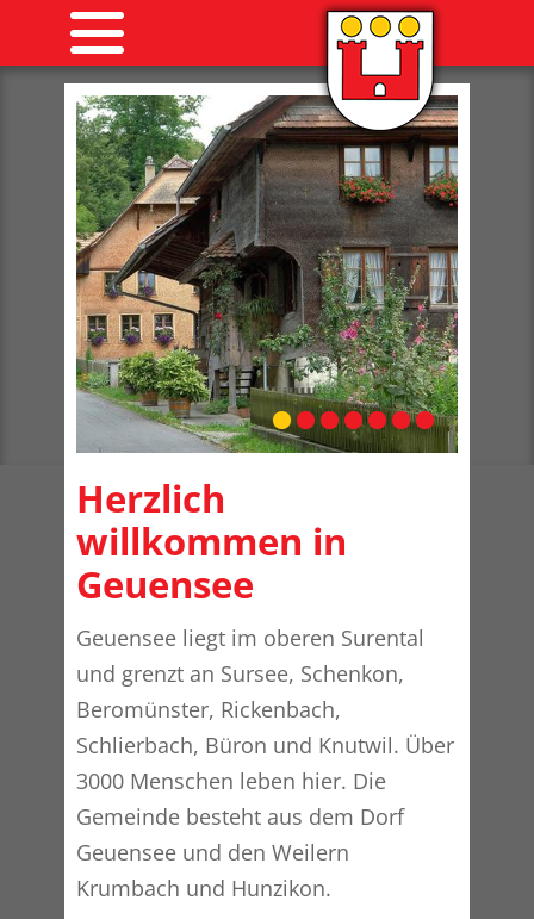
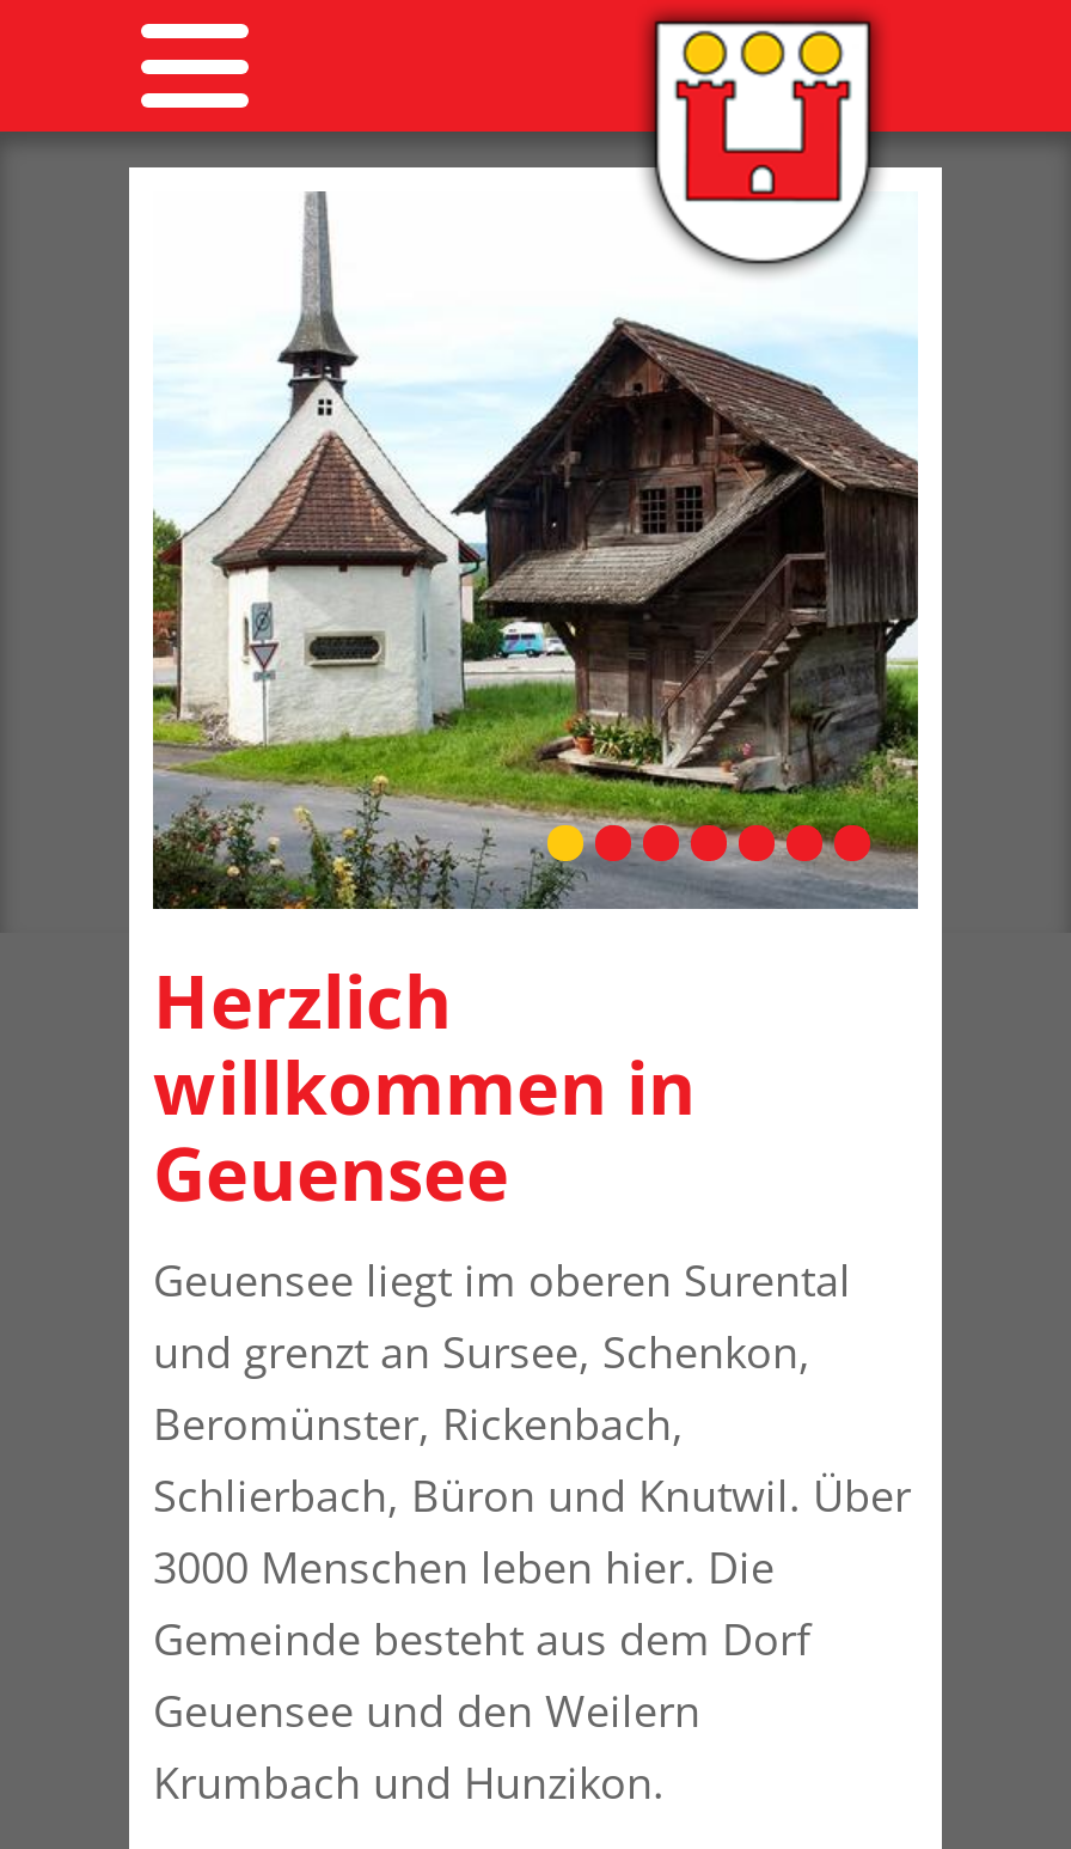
[75,94,459,454] [image] -> [151,191,920,911] [image]

